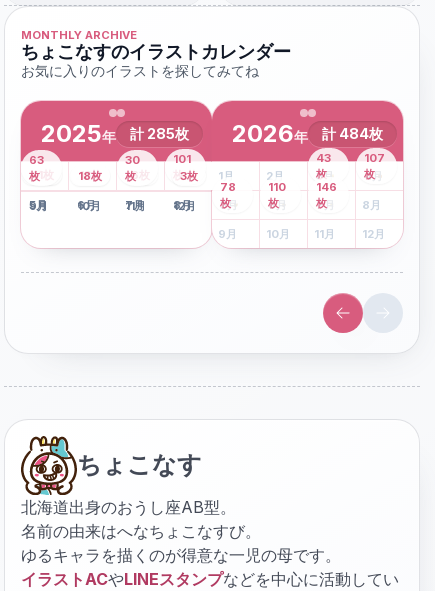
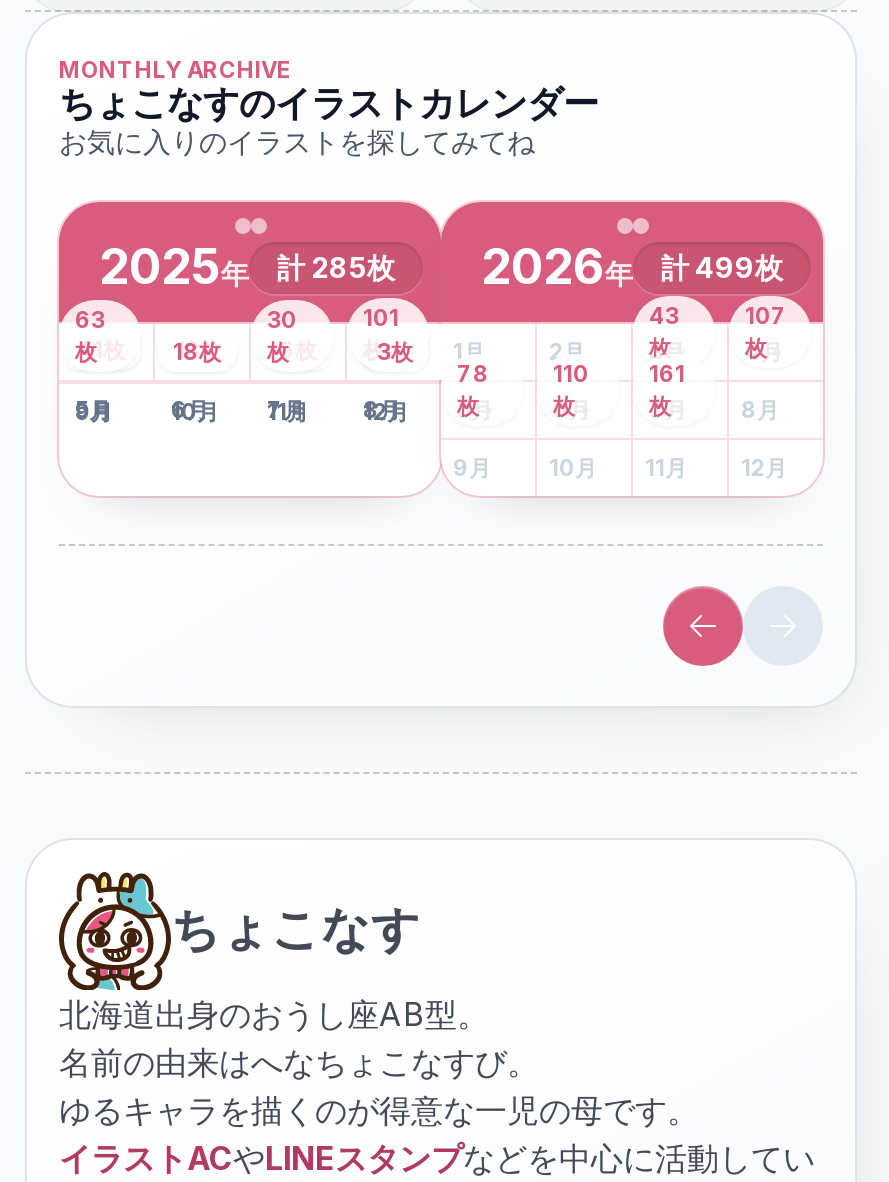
[232,118,383,147] 2026年 計484枚 -> [481,237,783,295] 2026年 計499枚
[316,180,337,194] 146 -> [649,360,685,388] 161

